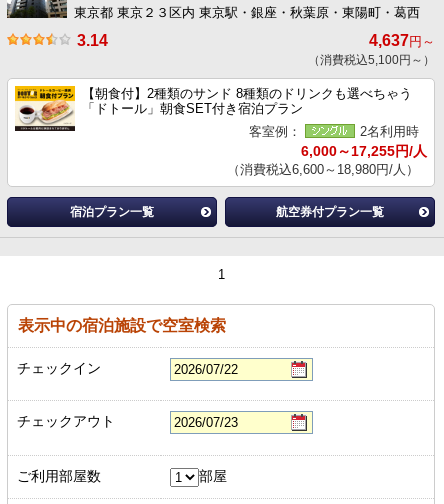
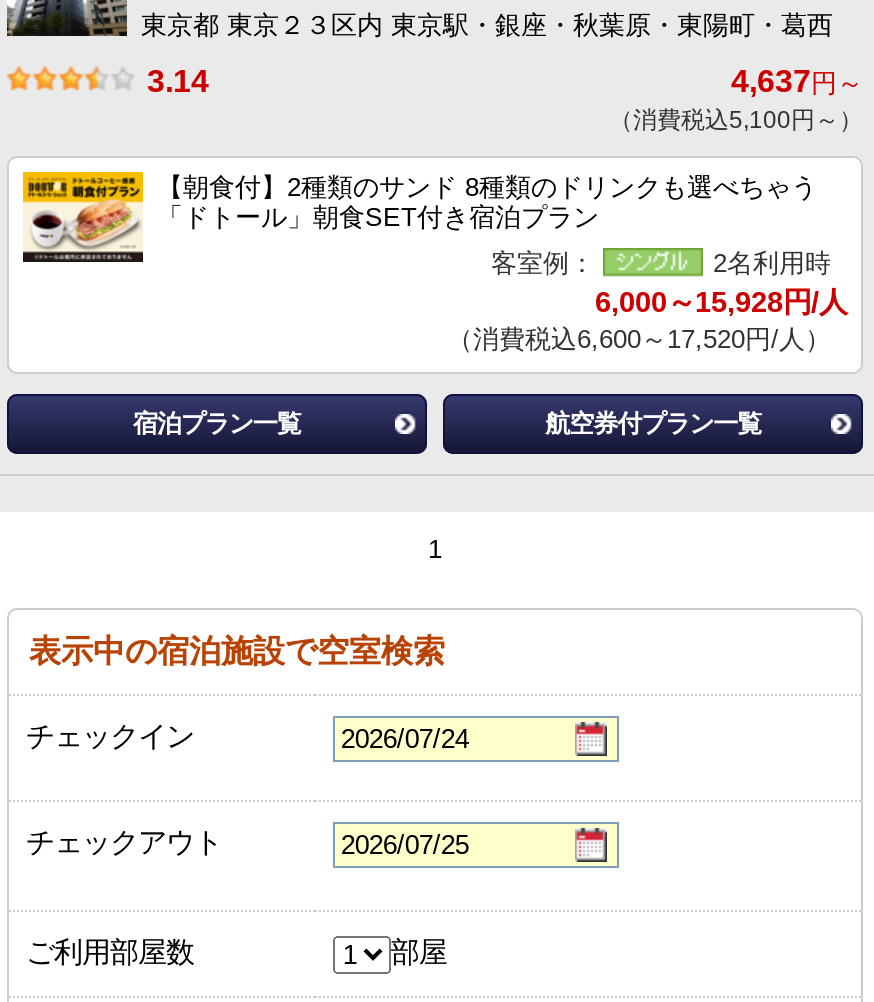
[301,143,427,159] 6,000～17,255円/人 -> [595,287,847,319] 6,000～15,928円/人
[227,162,419,177] （消費税込6,600～18,980円/人） -> [447,325,831,355] （消費税込6,600～17,520円/人）

